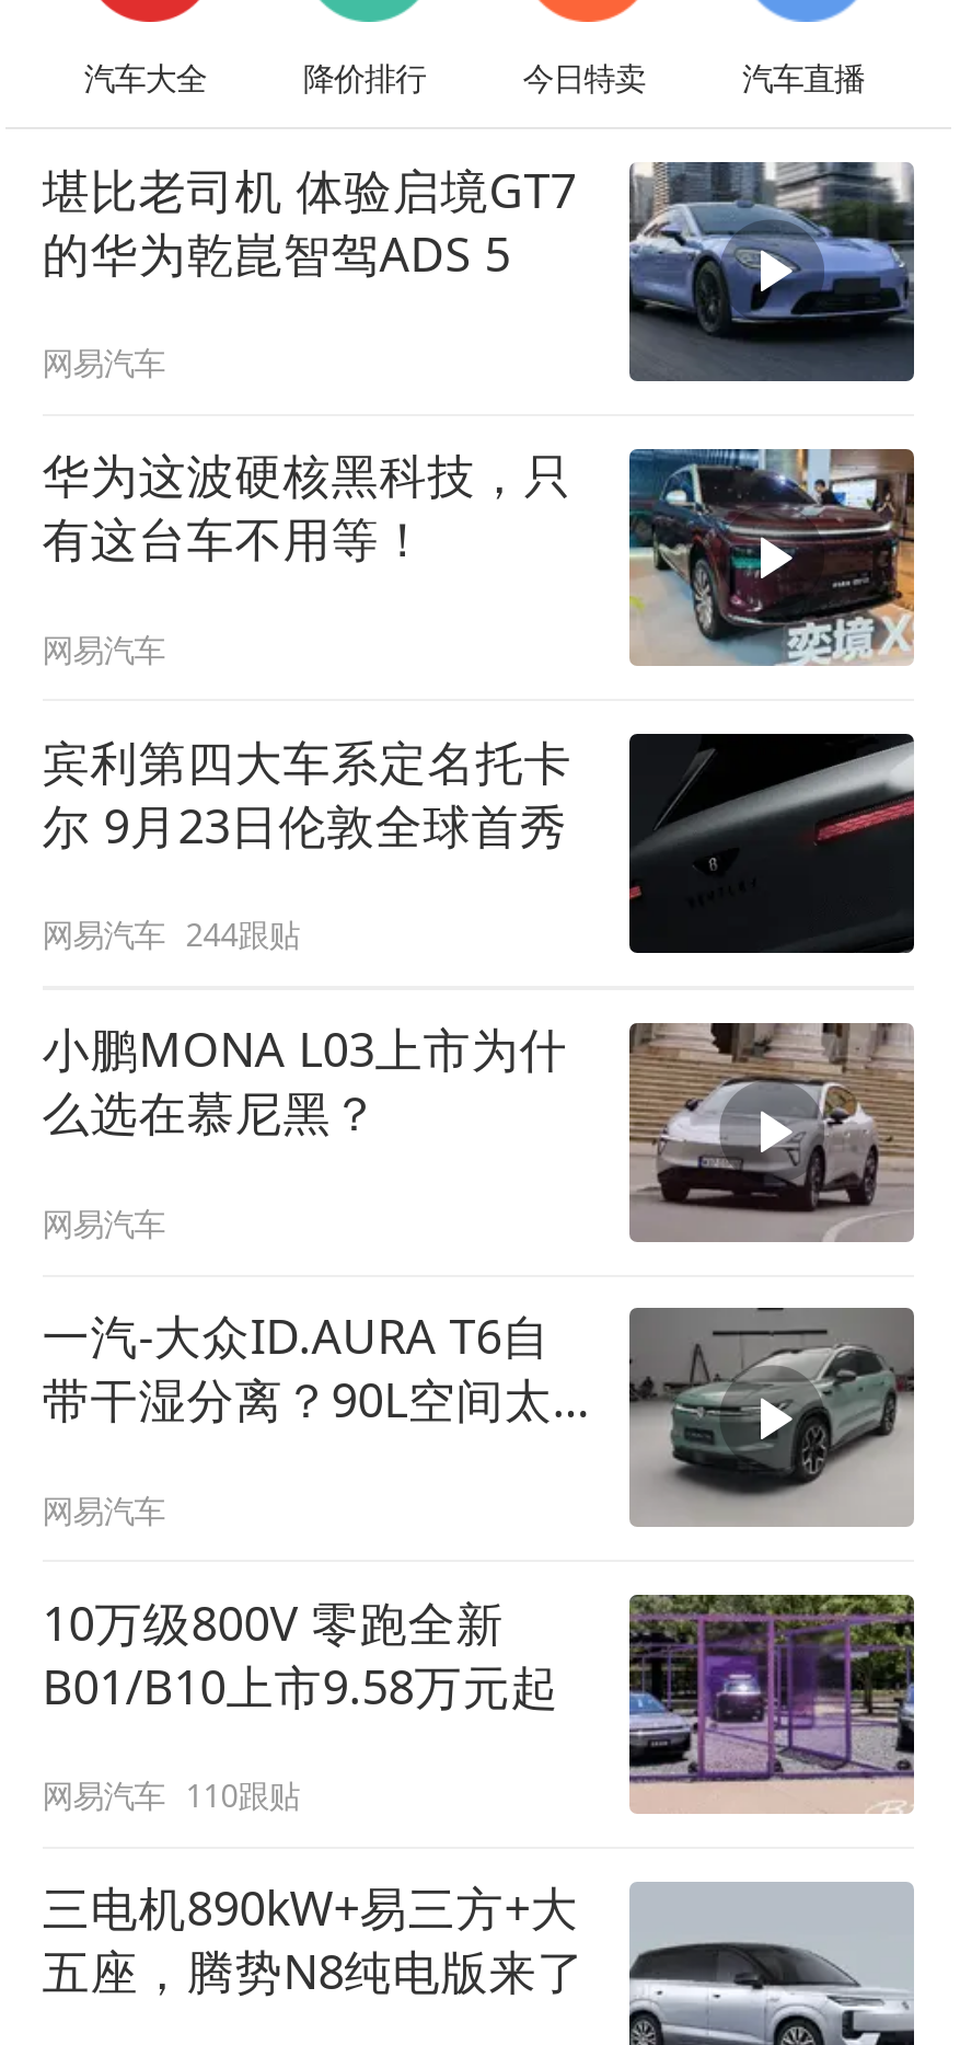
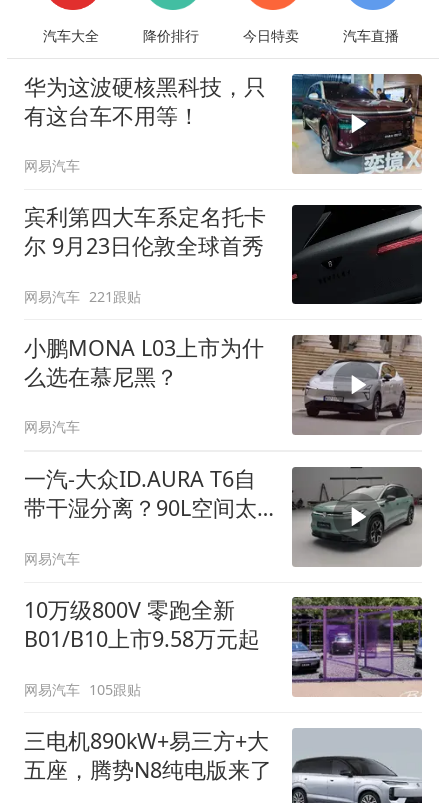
[42,157,916,384] [image] | 堪比老司机 体验启境GT7 | 的华为乾崑智驾ADS 5 | 网易汽车 -> none
[42,914,299,956] 网易汽车 244跟贴 -> [24,287,141,306] 网易汽车 221跟贴
[42,1775,299,1817] 网易汽车 110跟贴 -> [24,680,141,699] 网易汽车 105跟贴

